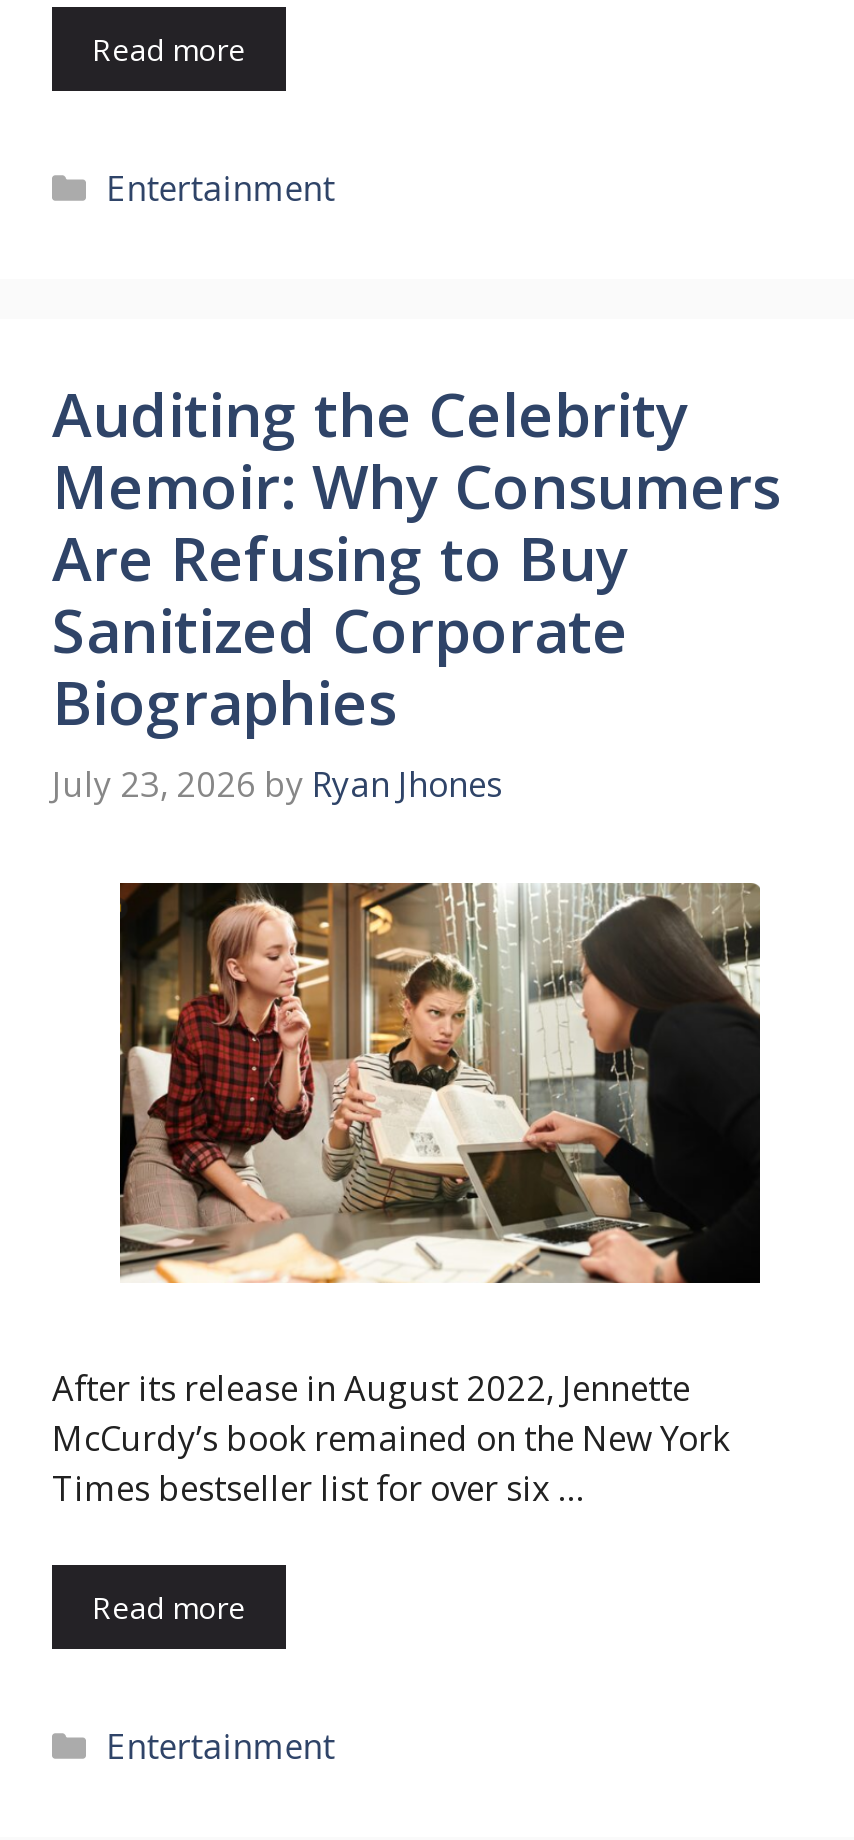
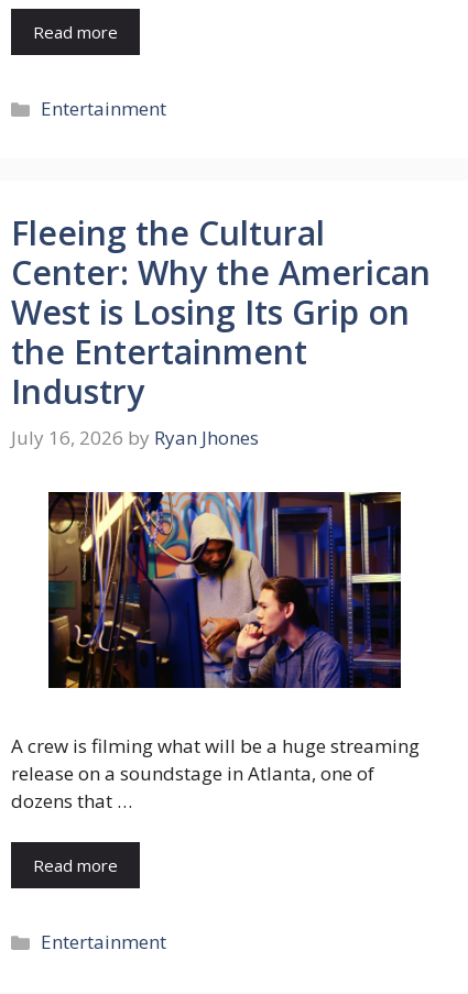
[52,373,780,808] Auditing the Celebrity | Memoir: Why Consumers | Are Refusing to Buy | Sanitized Corporate | Biographies | July 23, 2026 by Ryan Jhones -> [11,211,431,450] Fleeing the Cultural | Center: Why the American | West is Losing Its Grip on | the Entertainment | Industry | July 16, 2026 by Ryan Jhones
[52,880,762,1512] [image] | After its release in August 2022, Jennette | McCurdy’s book remained on the New York | Times bestseller list for over six … -> [11,491,420,813] [image] | A crew is filming what will be a huge streaming | release on a soundstage in Atlanta, one of | dozens that …

